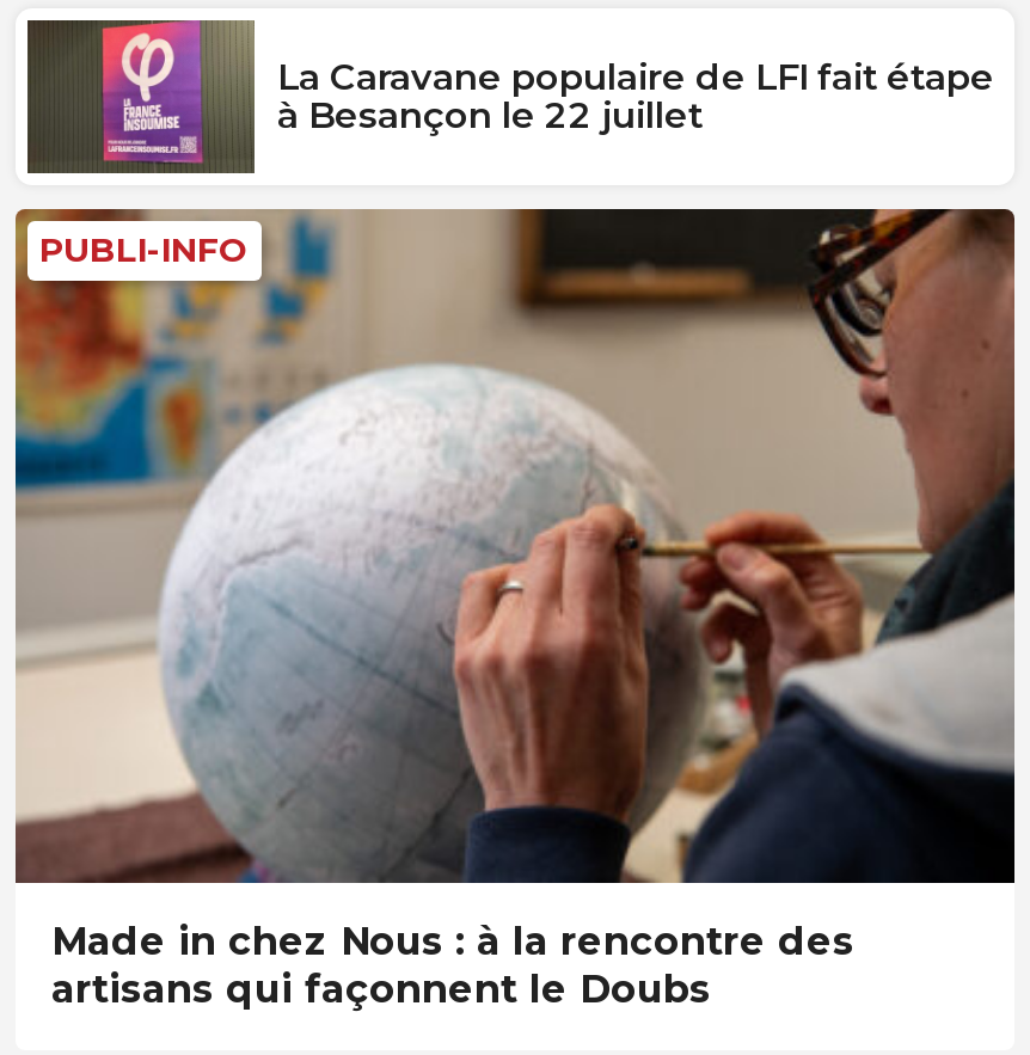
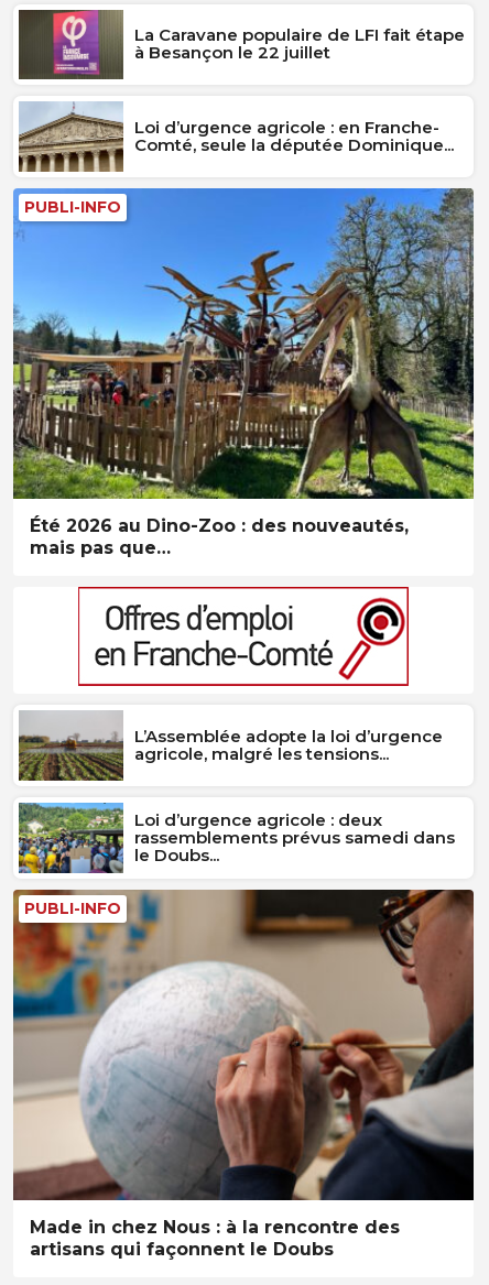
none -> [12,187,475,559] [image] | Été 2026 au Dino-Zoo : des nouveautés, | mais pas que…
none -> [18,101,453,217] [image] | Loi d’urgence agricole : en Franche- | Comté, seule la députée Dominique... | PUBLI-INFO
none -> [18,710,124,782] [image]
none -> [18,802,118,874] [image]
none -> [77,586,454,865] [image] | L’Assemblée adopte la loi d’urgence | agricole, malgré les tensions... | Loi d’urgence agricole : deux | rassemblements prévus samedi dans | le Doubs...

